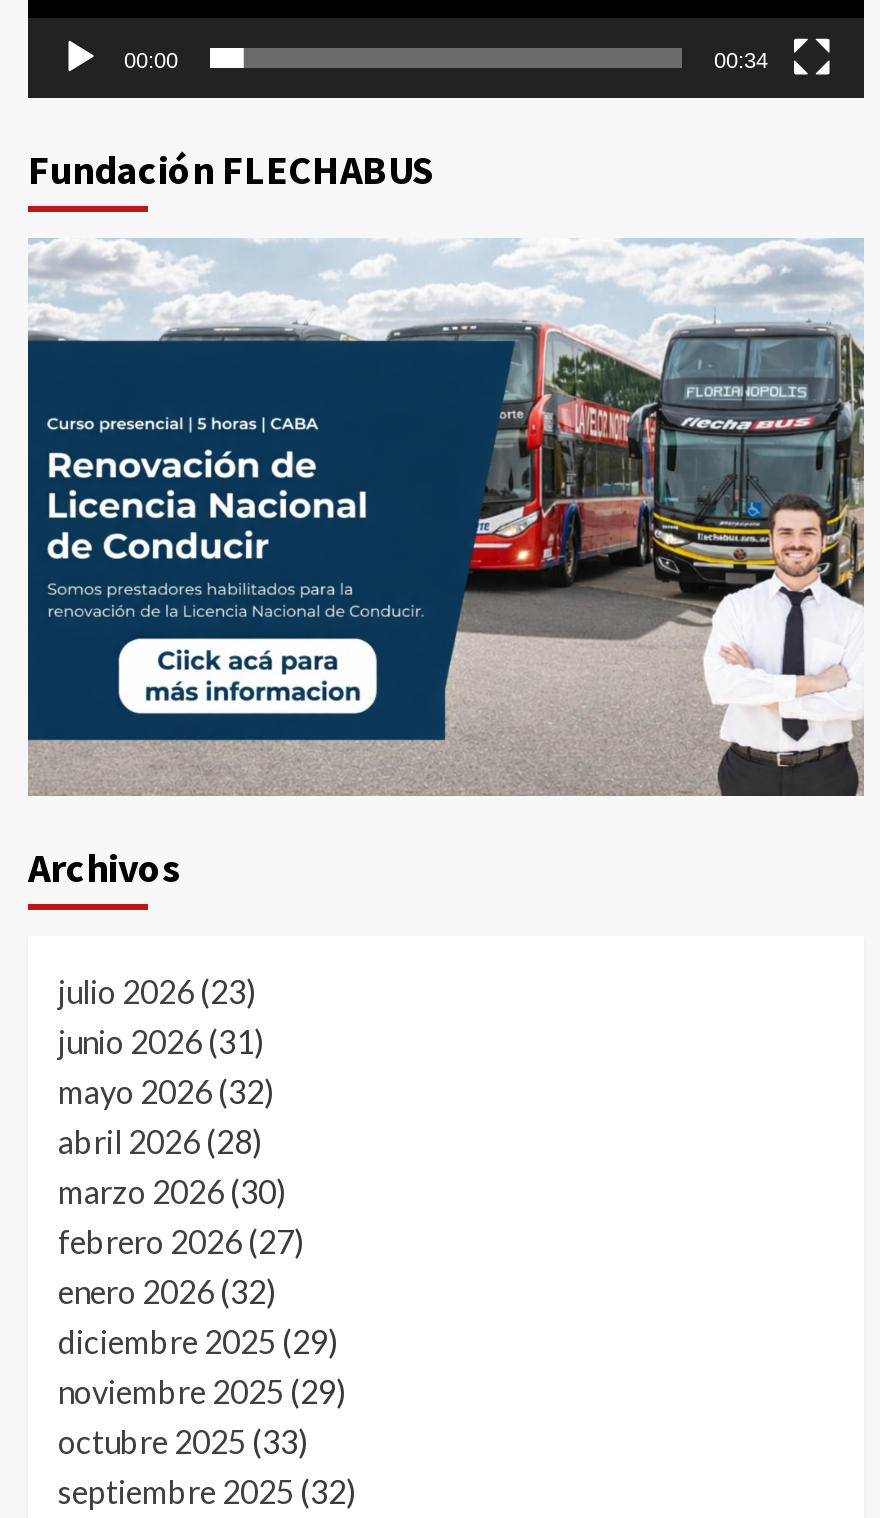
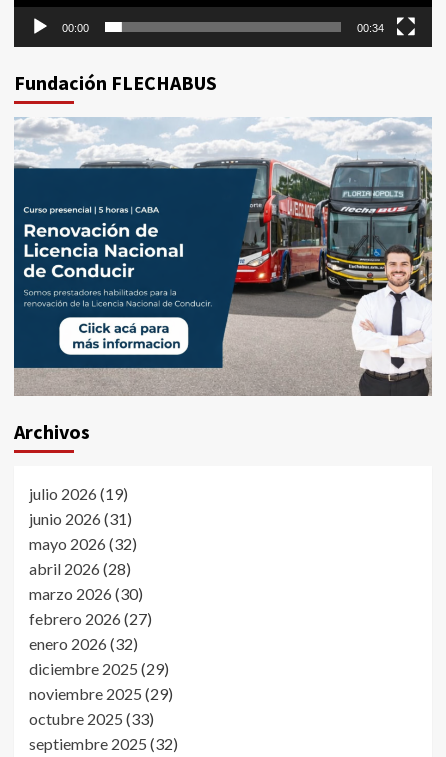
[58,972,256,1010] julio 2026 (23) -> [29,484,128,503] julio 2026 (19)

